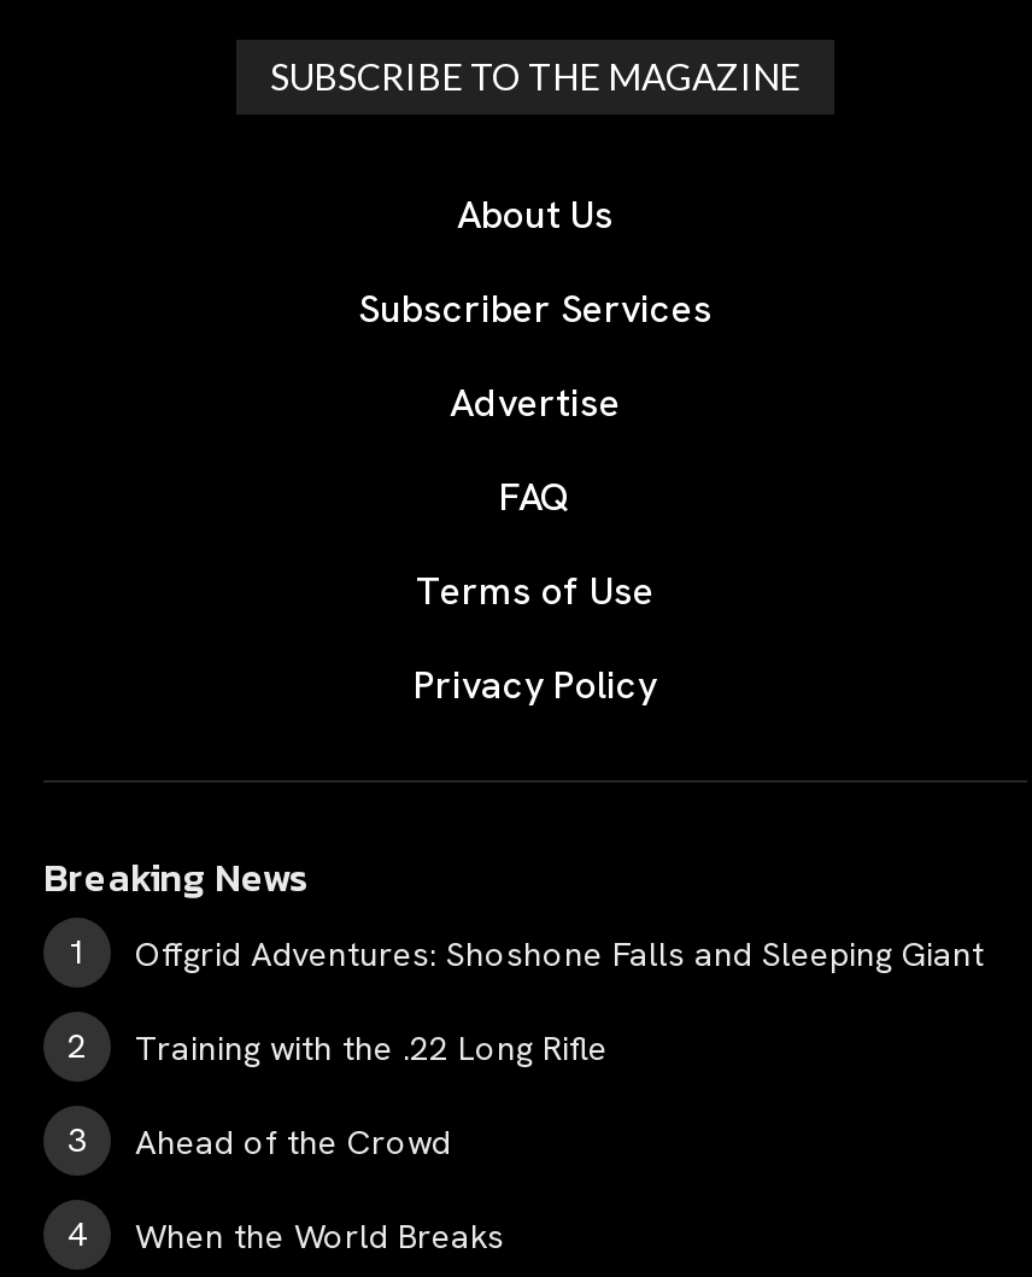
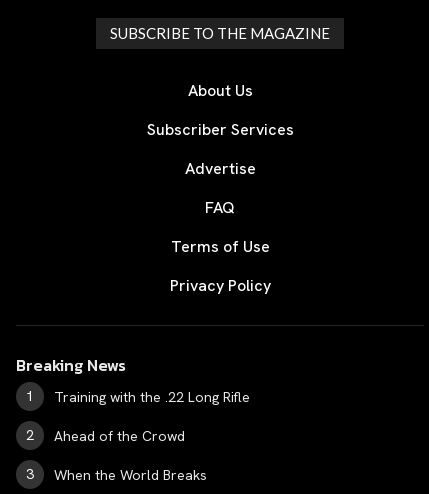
[135,931,984,974] Offgrid Adventures: Shoshone Falls and Sleeping Giant -> none

